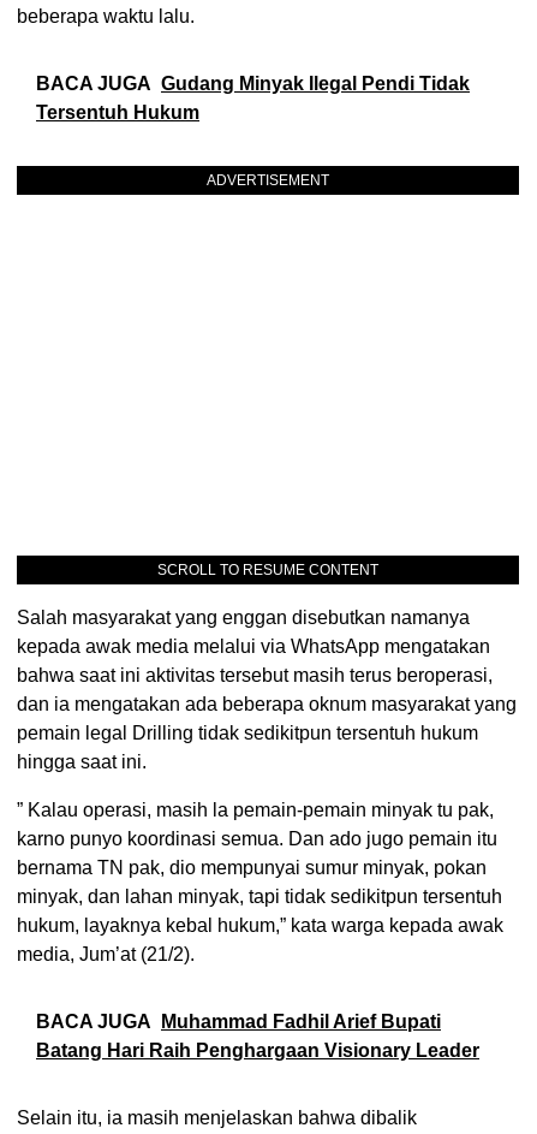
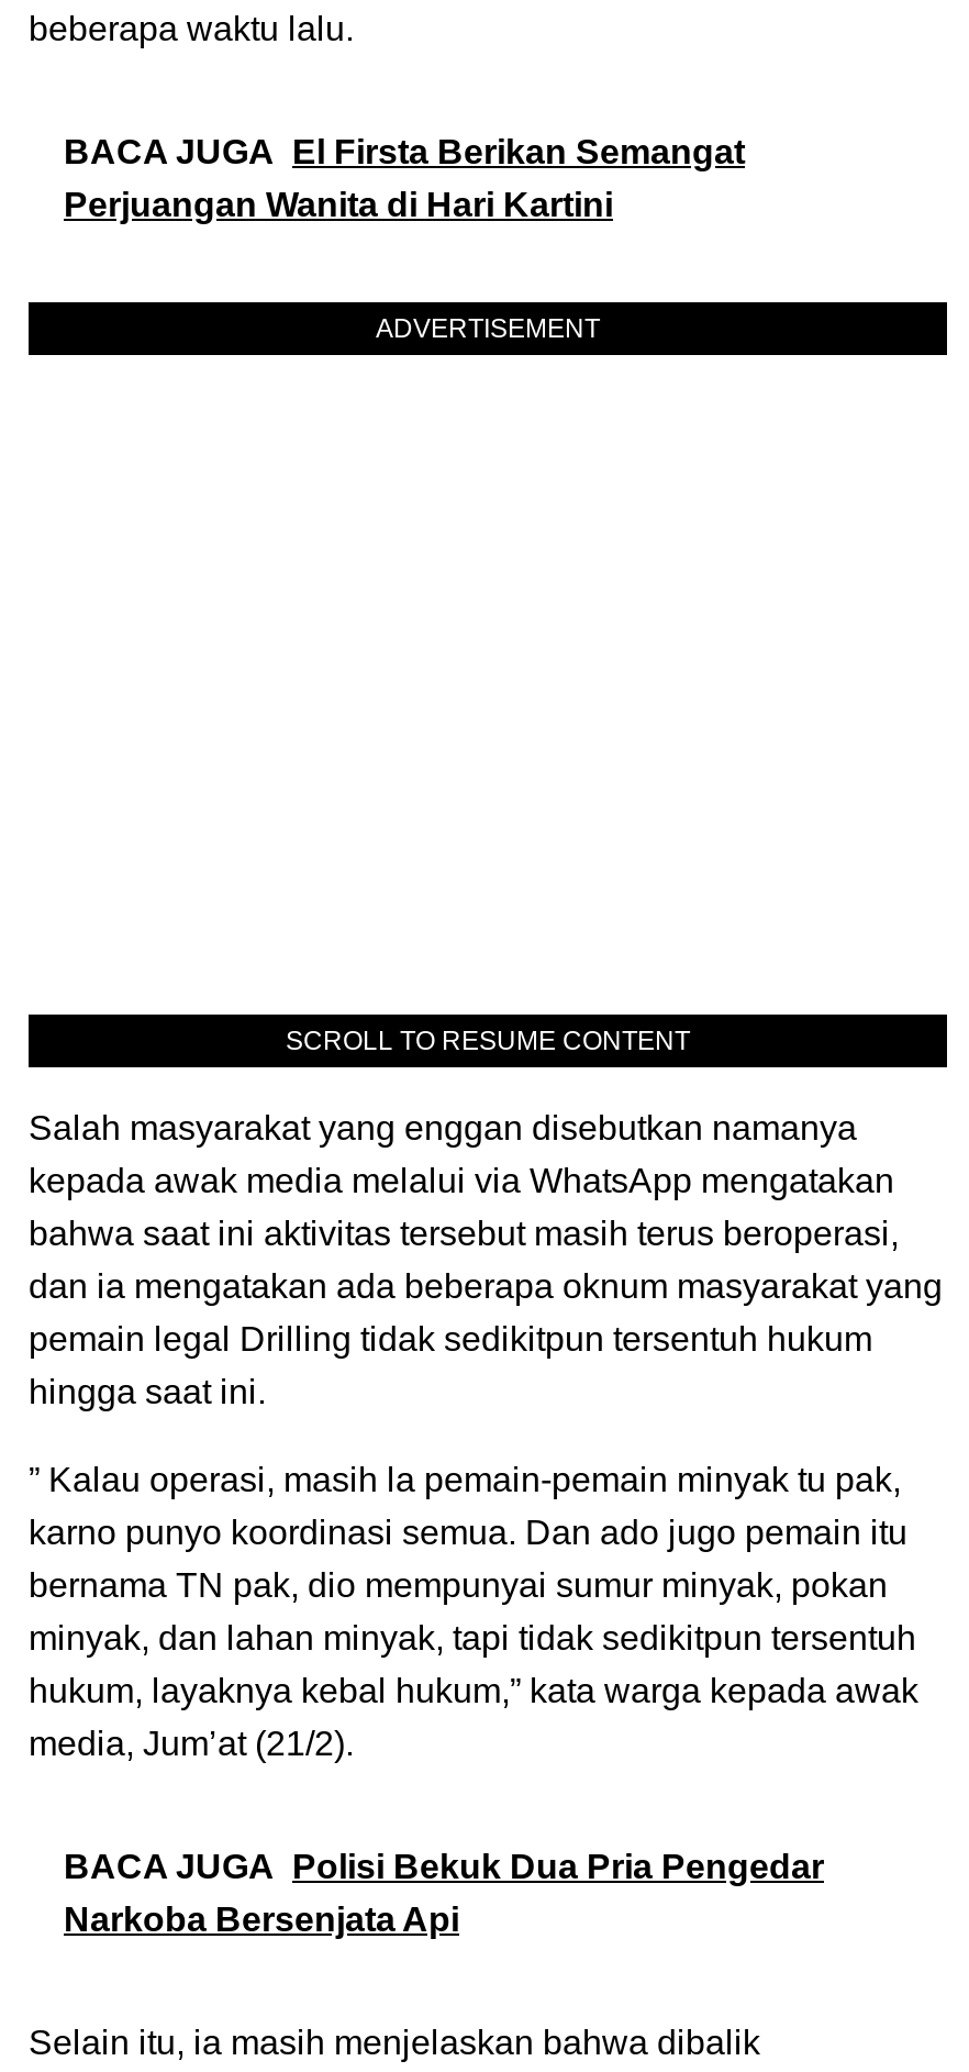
[36,73,470,123] BACA JUGA Gudang Minyak Ilegal Pendi Tidak | Tersentuh Hukum -> [64,134,745,224] BACA JUGA El Firsta Berikan Semangat | Perjuangan Wanita di Hari Kartini
[36,1011,479,1061] BACA JUGA Muhammad Fadhil Arief Bupati | Batang Hari Raih Penghargaan Visionary Leader -> [64,1849,824,1939] BACA JUGA Polisi Bekuk Dua Pria Pengedar | Narkoba Bersenjata Api

